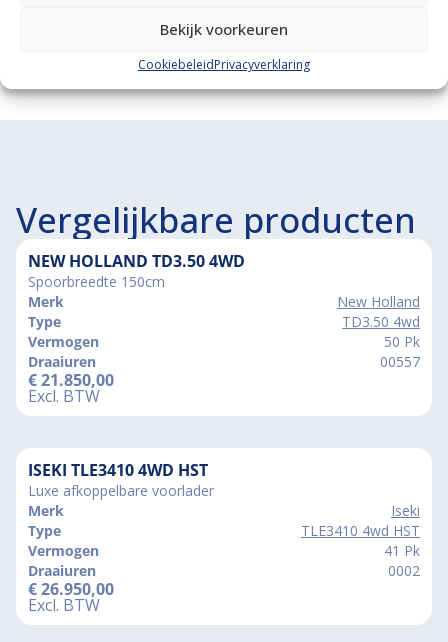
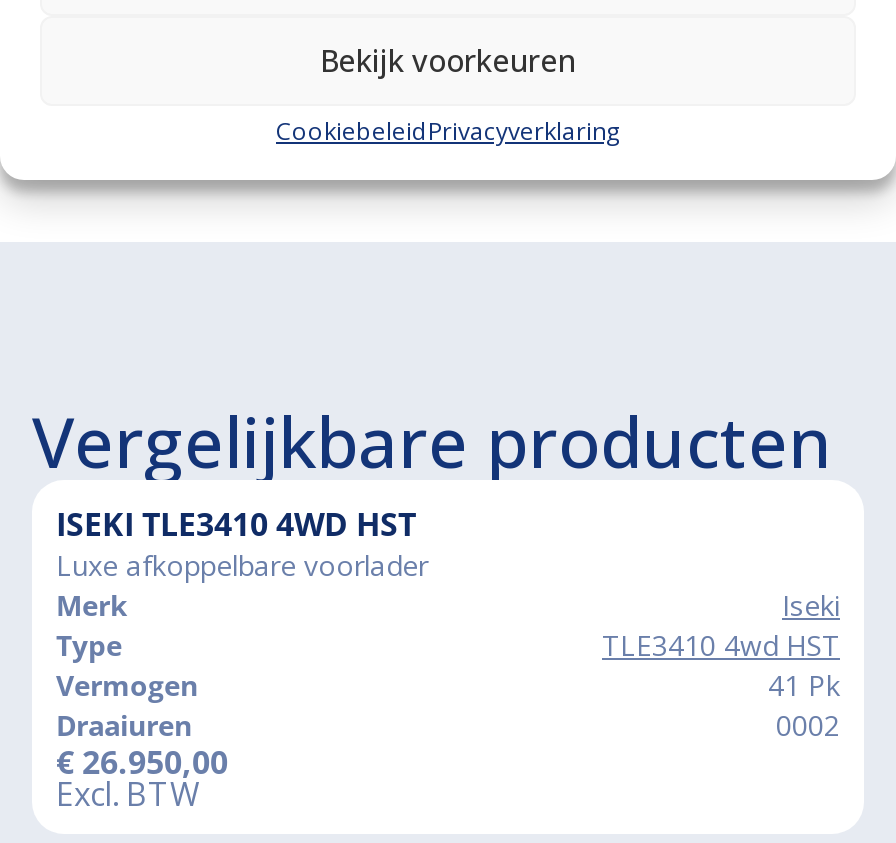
[28,250,420,407] NEW HOLLAND TD3.50 4WD | Spoorbreedte 150cm | Merk | New Holland | Type | TD3.50 4wd | Vermogen | 50 Pk | Draaiuren | 00557 | €21.850,00 | Excl. BTW -> none

